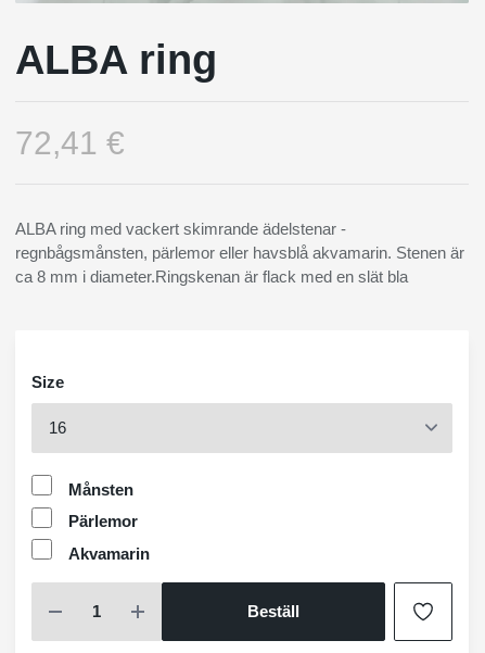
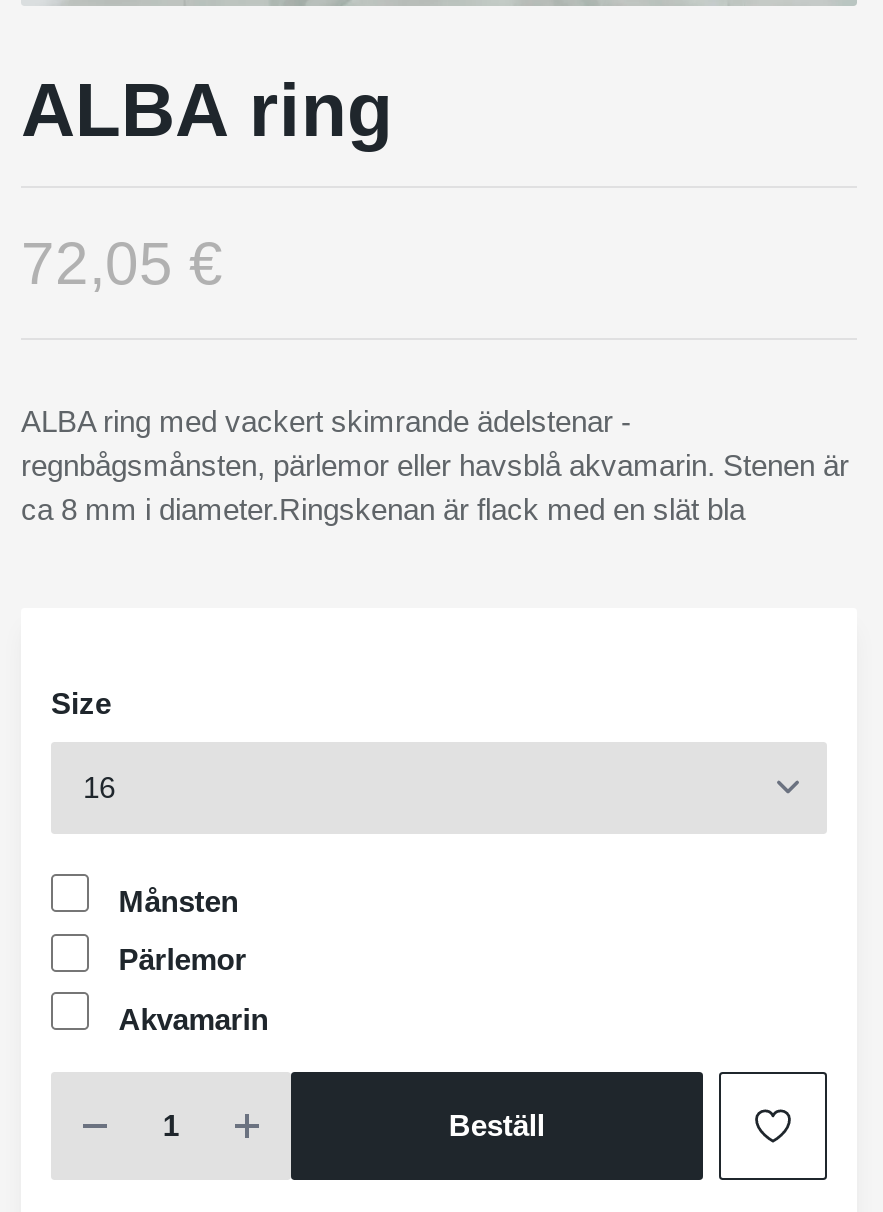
[15,125,125,161] 72,41 € -> [21,230,223,296] 72,05 €

